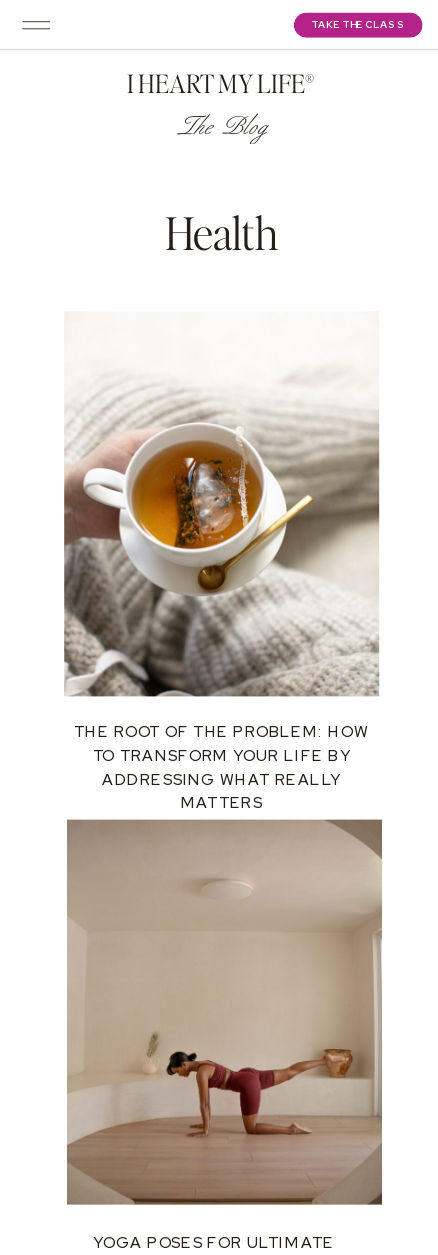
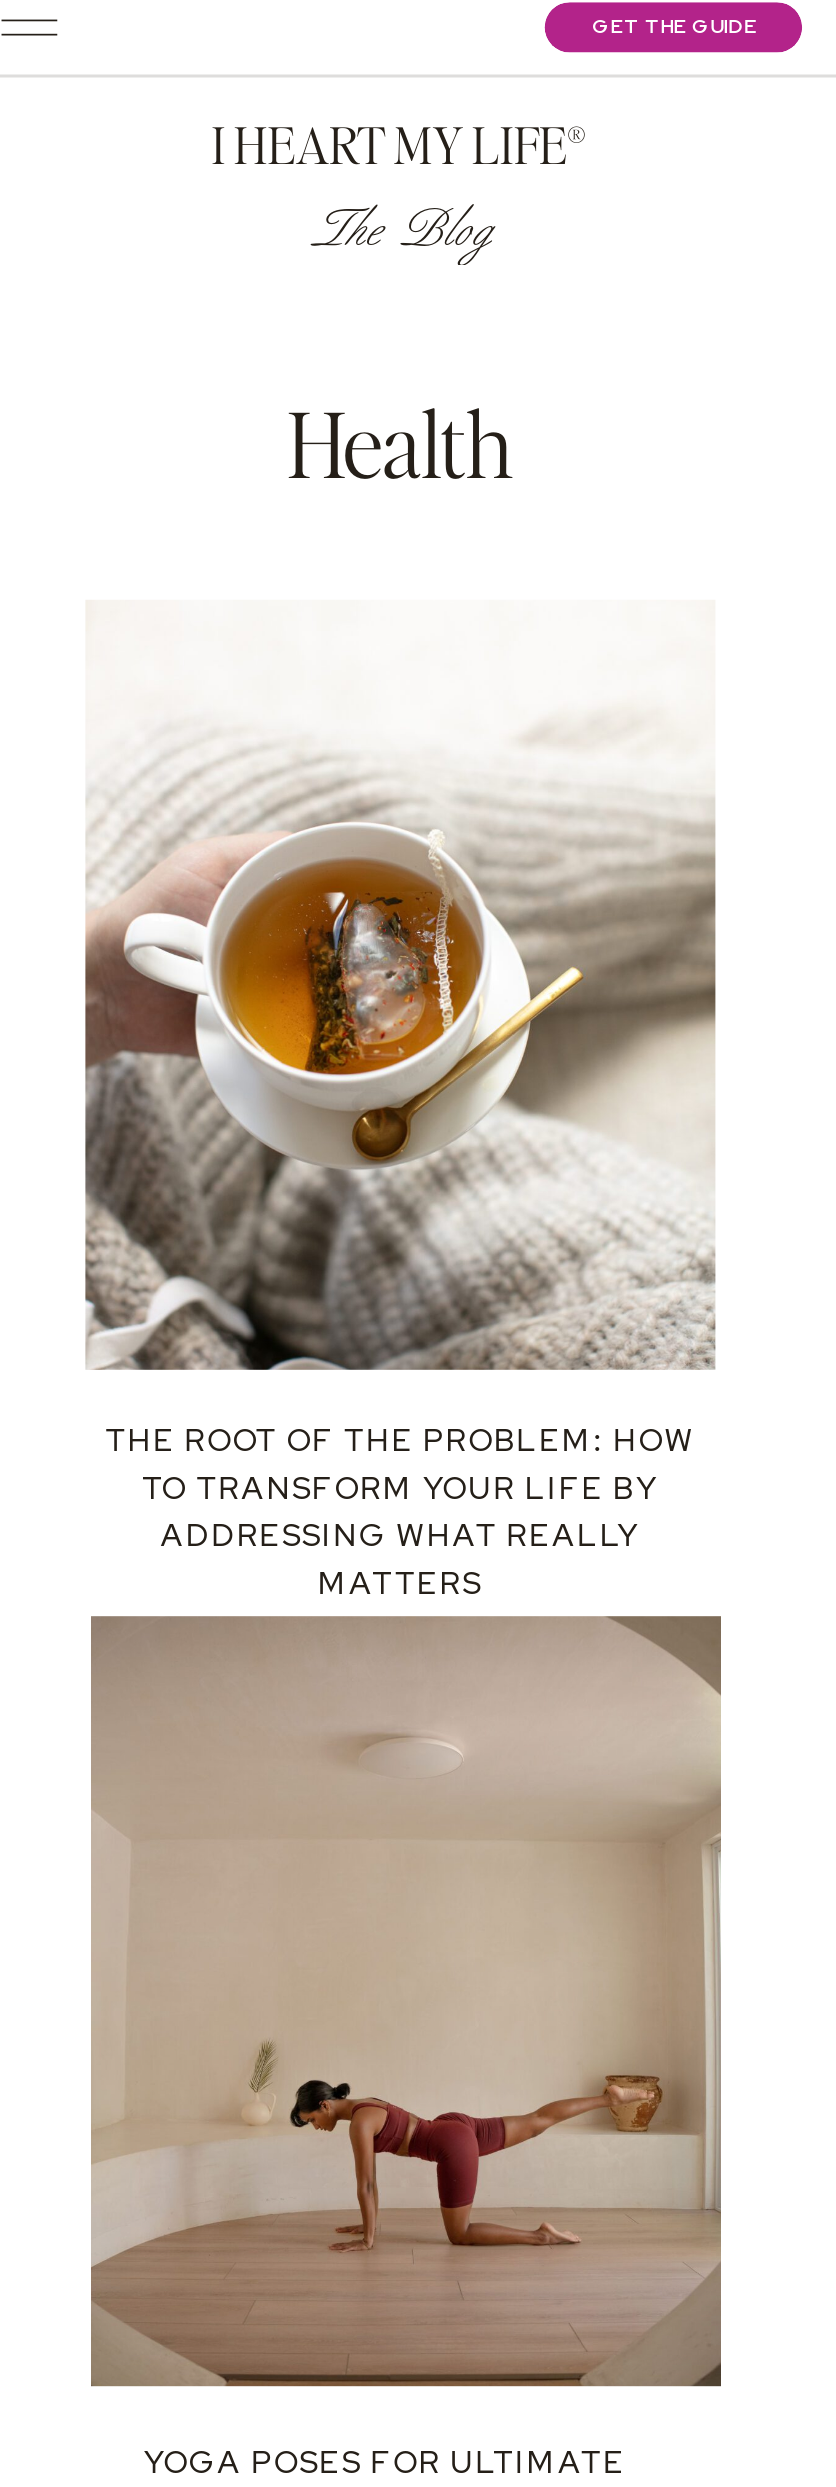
[311,18,406,31] TAKE THE CLASS -> [592,13,758,39] GET THE GUIDE

